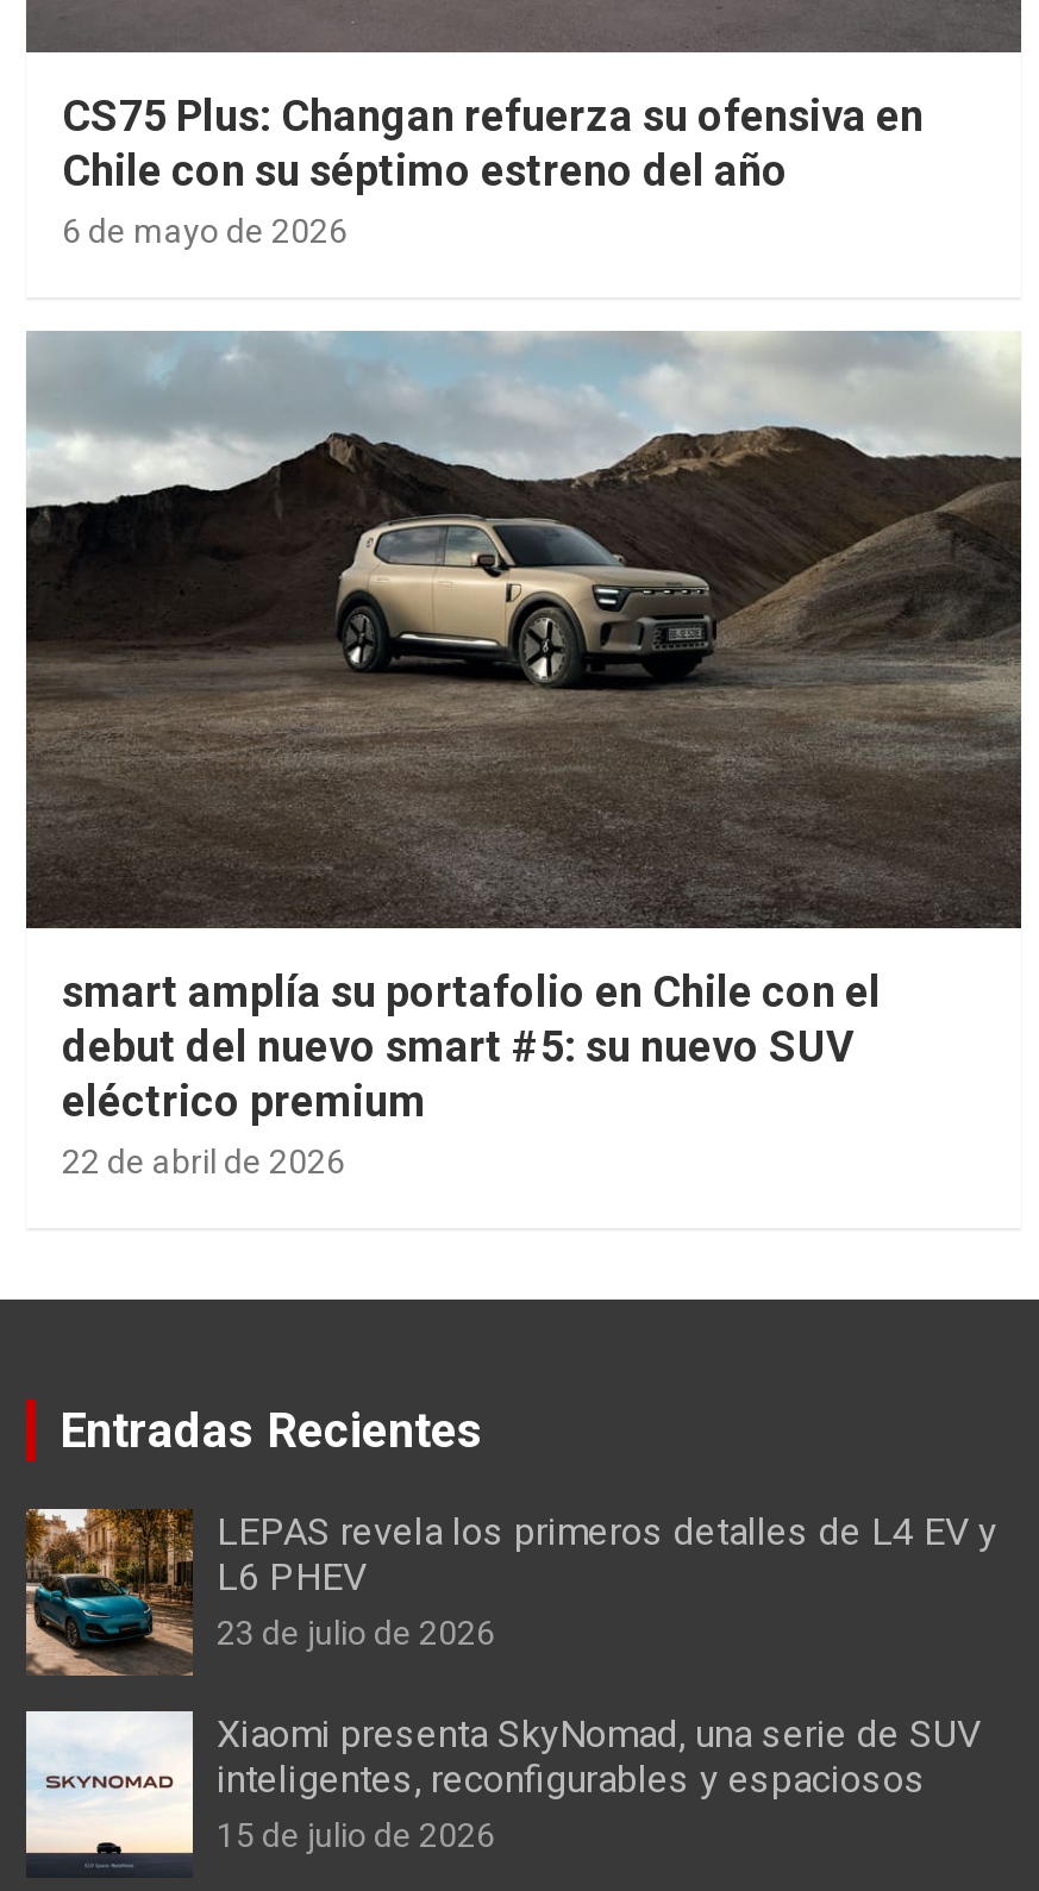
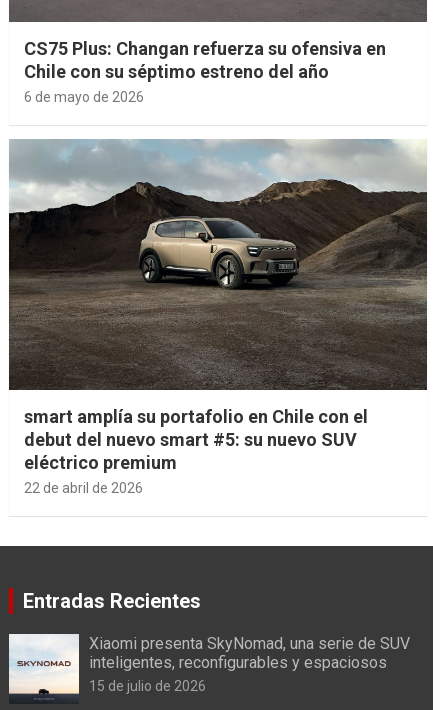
[26,1509,997,1678] [image] | LEPAS revela los primeros detalles de L4 EV y | L6 PHEV | 23 de julio de 2026 -> none

